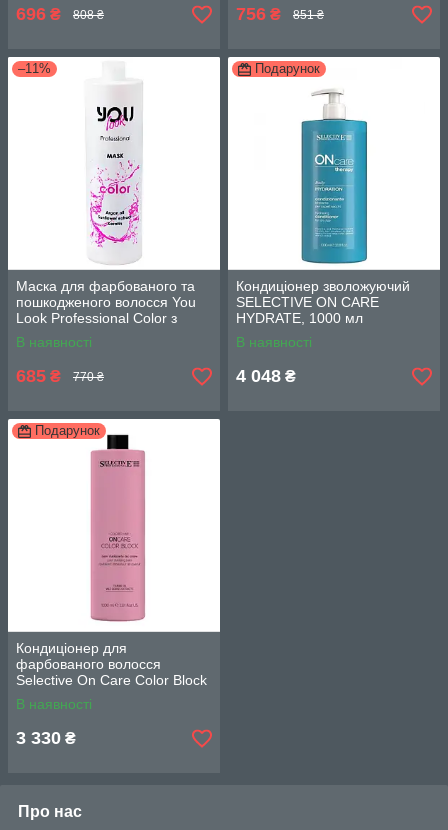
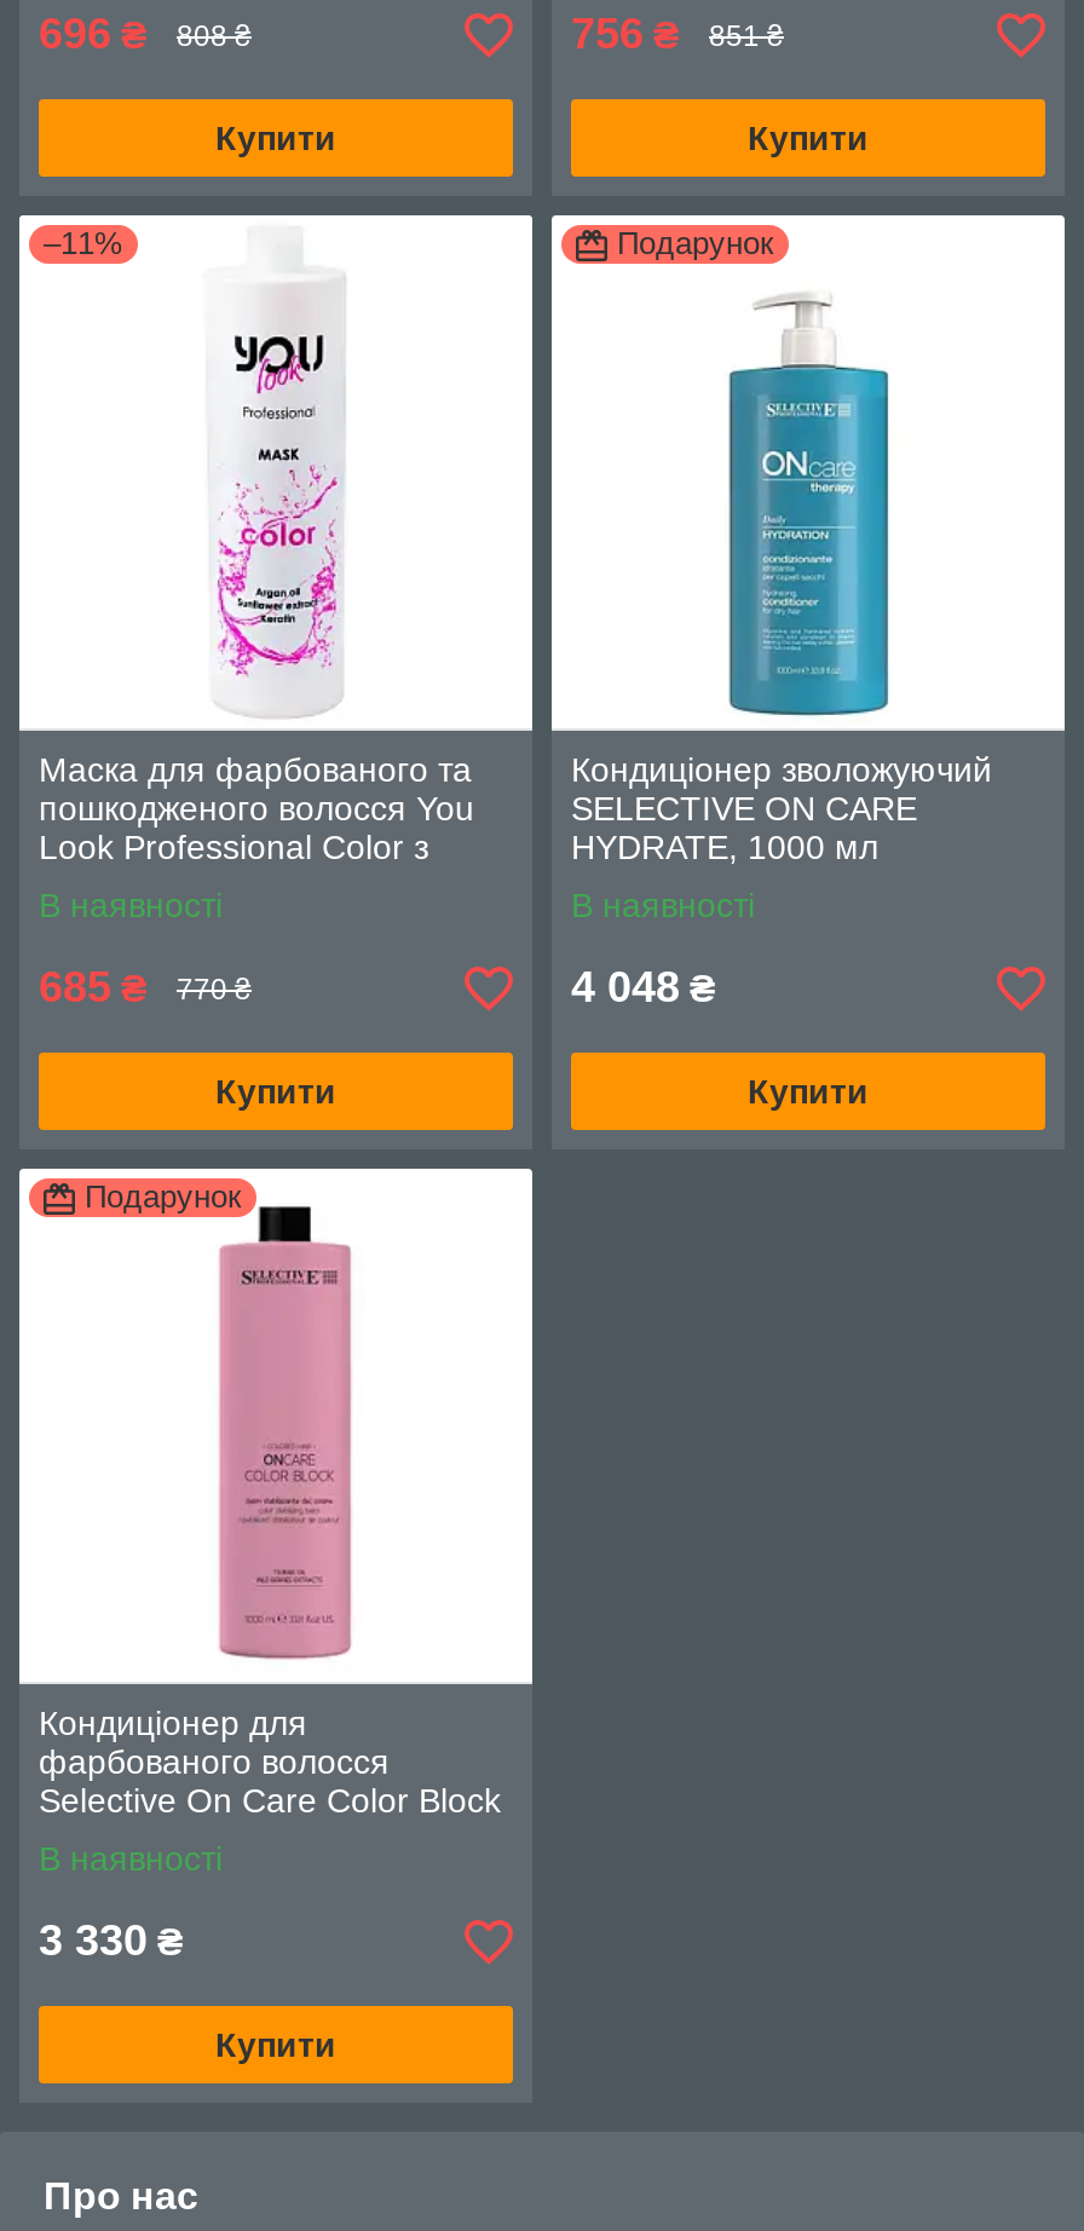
none -> [215,120,336,158] Купити
none -> [748,120,869,158] Купити
none -> [215,1073,336,1112] Купити
none -> [748,1073,869,1112] Купити
none -> [215,2027,336,2065] Купити

